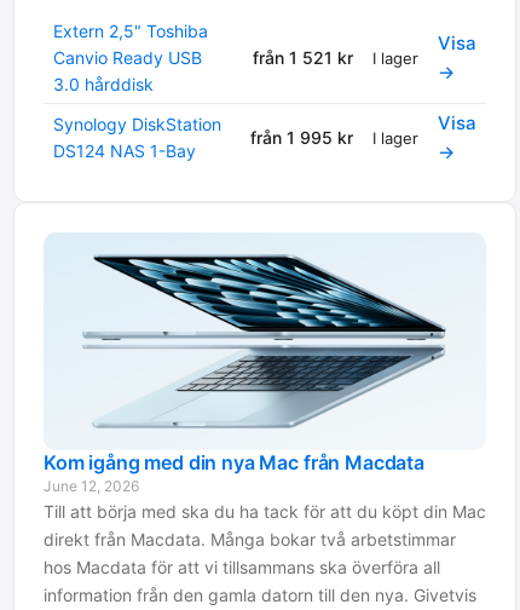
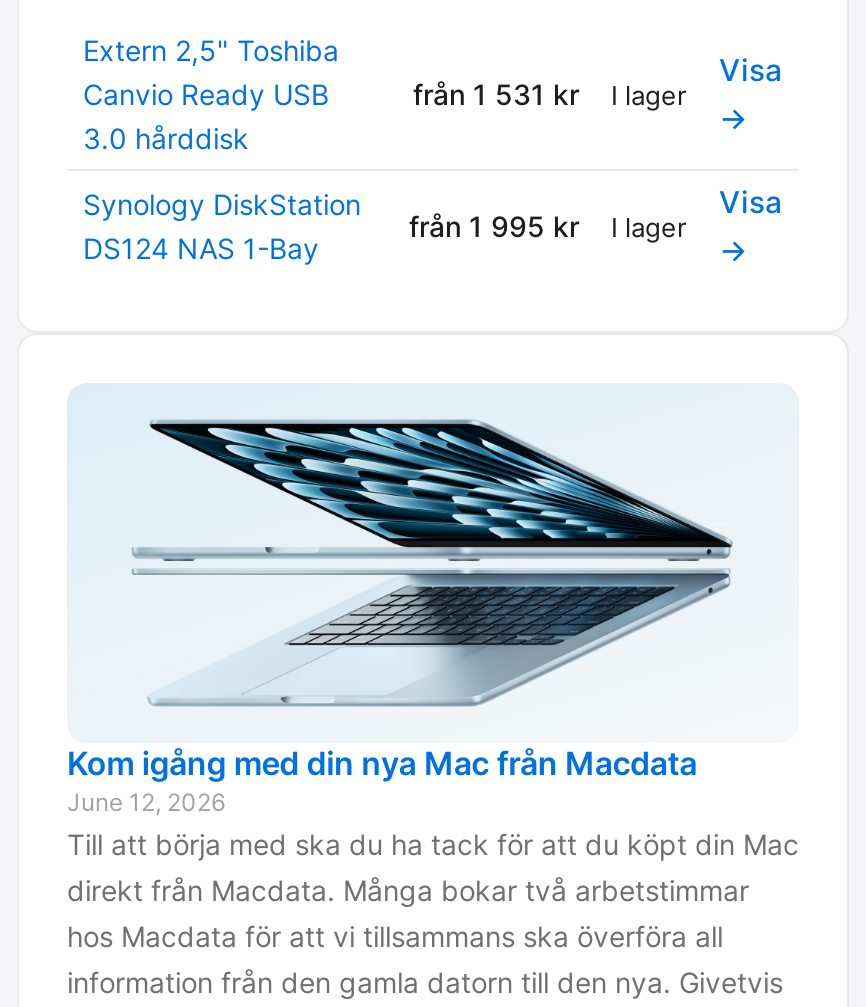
[253,47,418,68] från 1 521 kr I lager -> [413,77,687,111] från 1 531 kr I lager

